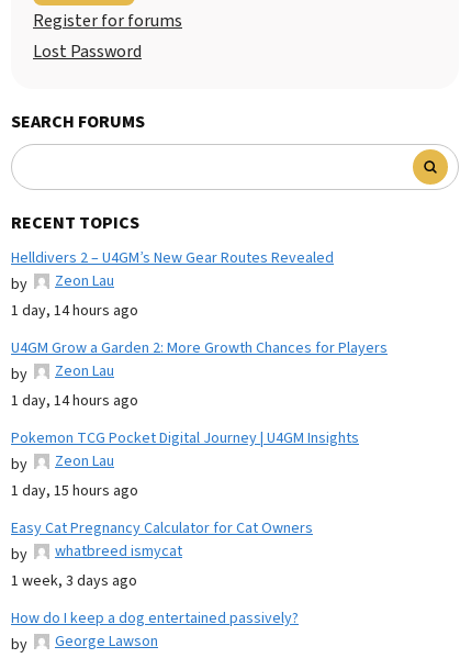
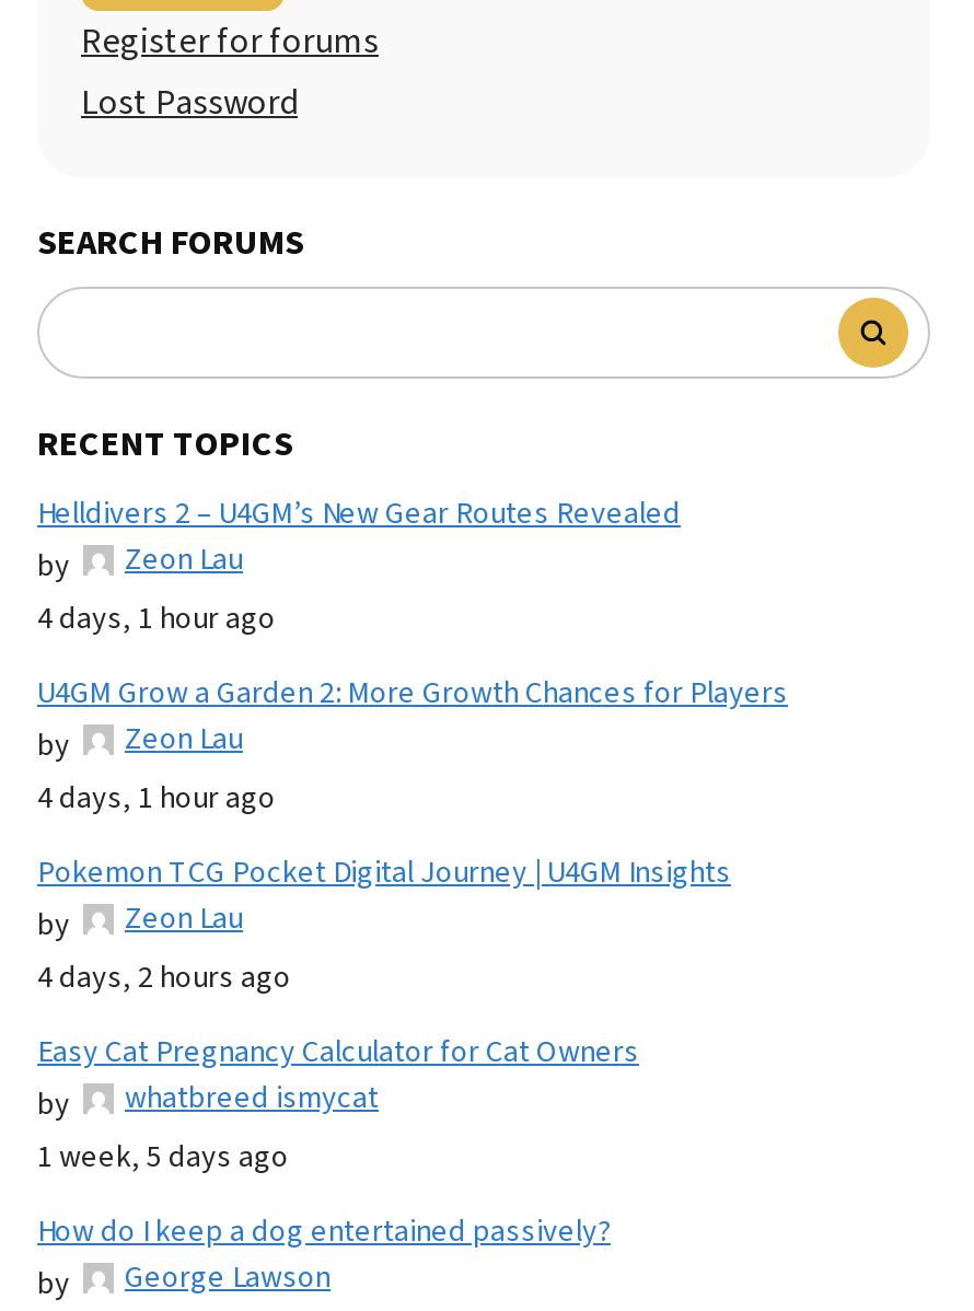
[11,300,138,322] 1 day, 14 hours ago -> [37,597,276,641] 4 days, 1 hour ago
[11,390,138,412] 1 day, 14 hours ago -> [37,776,276,820] 4 days, 1 hour ago
[11,480,138,502] 1 day, 15 hours ago -> [37,956,291,1000] 4 days, 2 hours ago
[11,570,137,592] 1 week, 3 days ago -> [37,1135,289,1179] 1 week, 5 days ago

